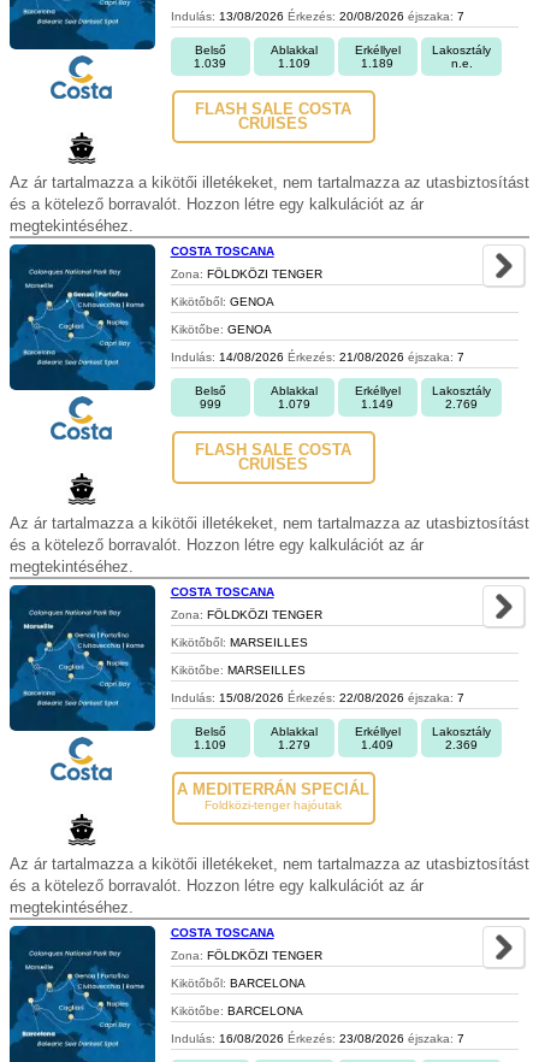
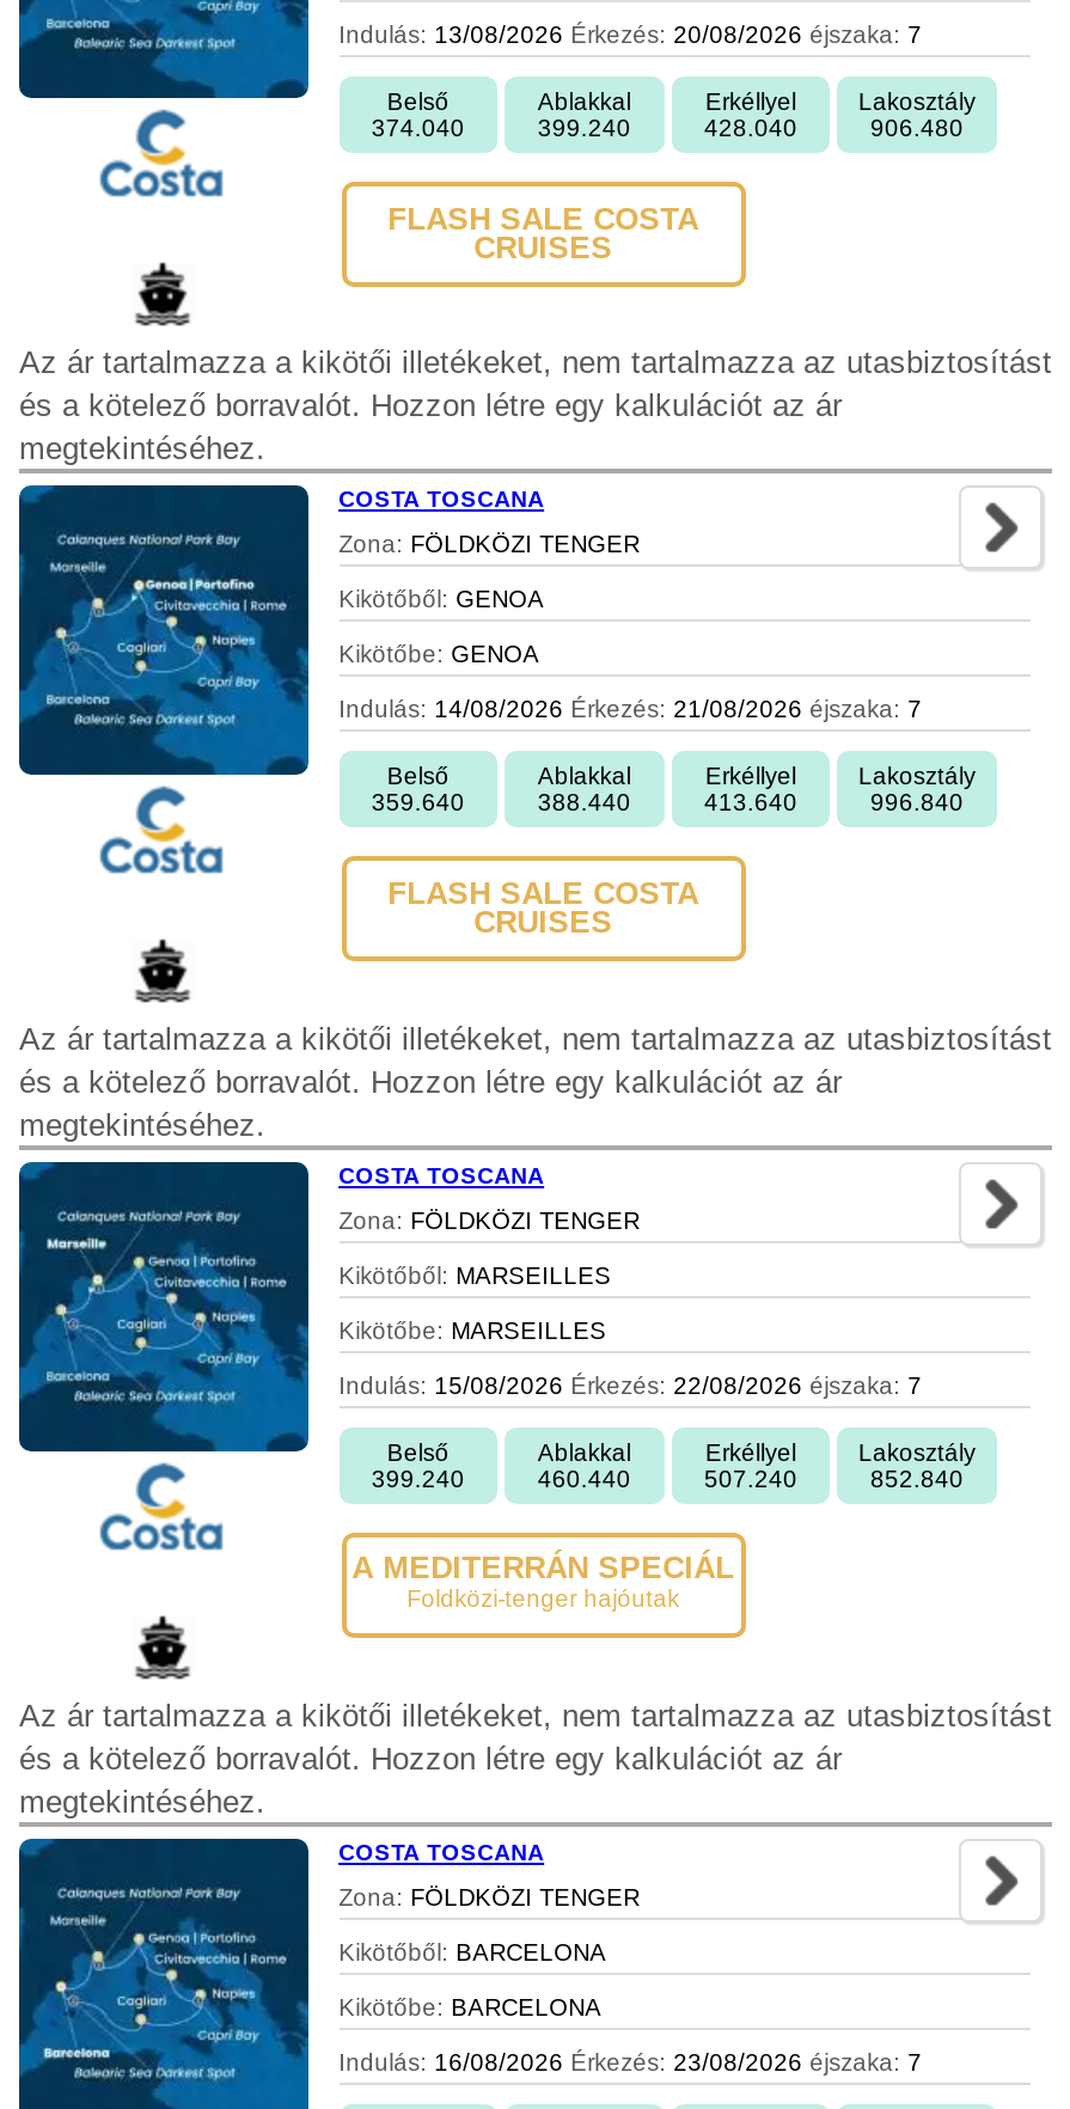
[194,57,227,70] 1.039 -> [372,113,465,140] 374.040
[278,57,310,70] 1.109 -> [538,113,631,140] 399.240
[362,57,394,70] 1.189 -> [704,113,797,140] 428.040
[451,57,472,70] n.e. -> [870,113,964,140] 906.480
[200,398,221,411] 999 -> [372,790,465,816] 359.640
[278,398,310,411] 1.079 -> [538,790,631,816] 388.440
[362,398,394,411] 1.149 -> [704,790,797,816] 413.640
[445,398,478,411] 2.769 -> [870,790,964,816] 996.840
[194,738,227,752] 1.109 -> [372,1466,465,1493] 399.240
[278,738,310,752] 1.279 -> [538,1466,631,1493] 460.440
[362,738,394,752] 1.409 -> [704,1466,797,1493] 507.240
[445,738,478,752] 2.369 -> [870,1466,964,1493] 852.840

